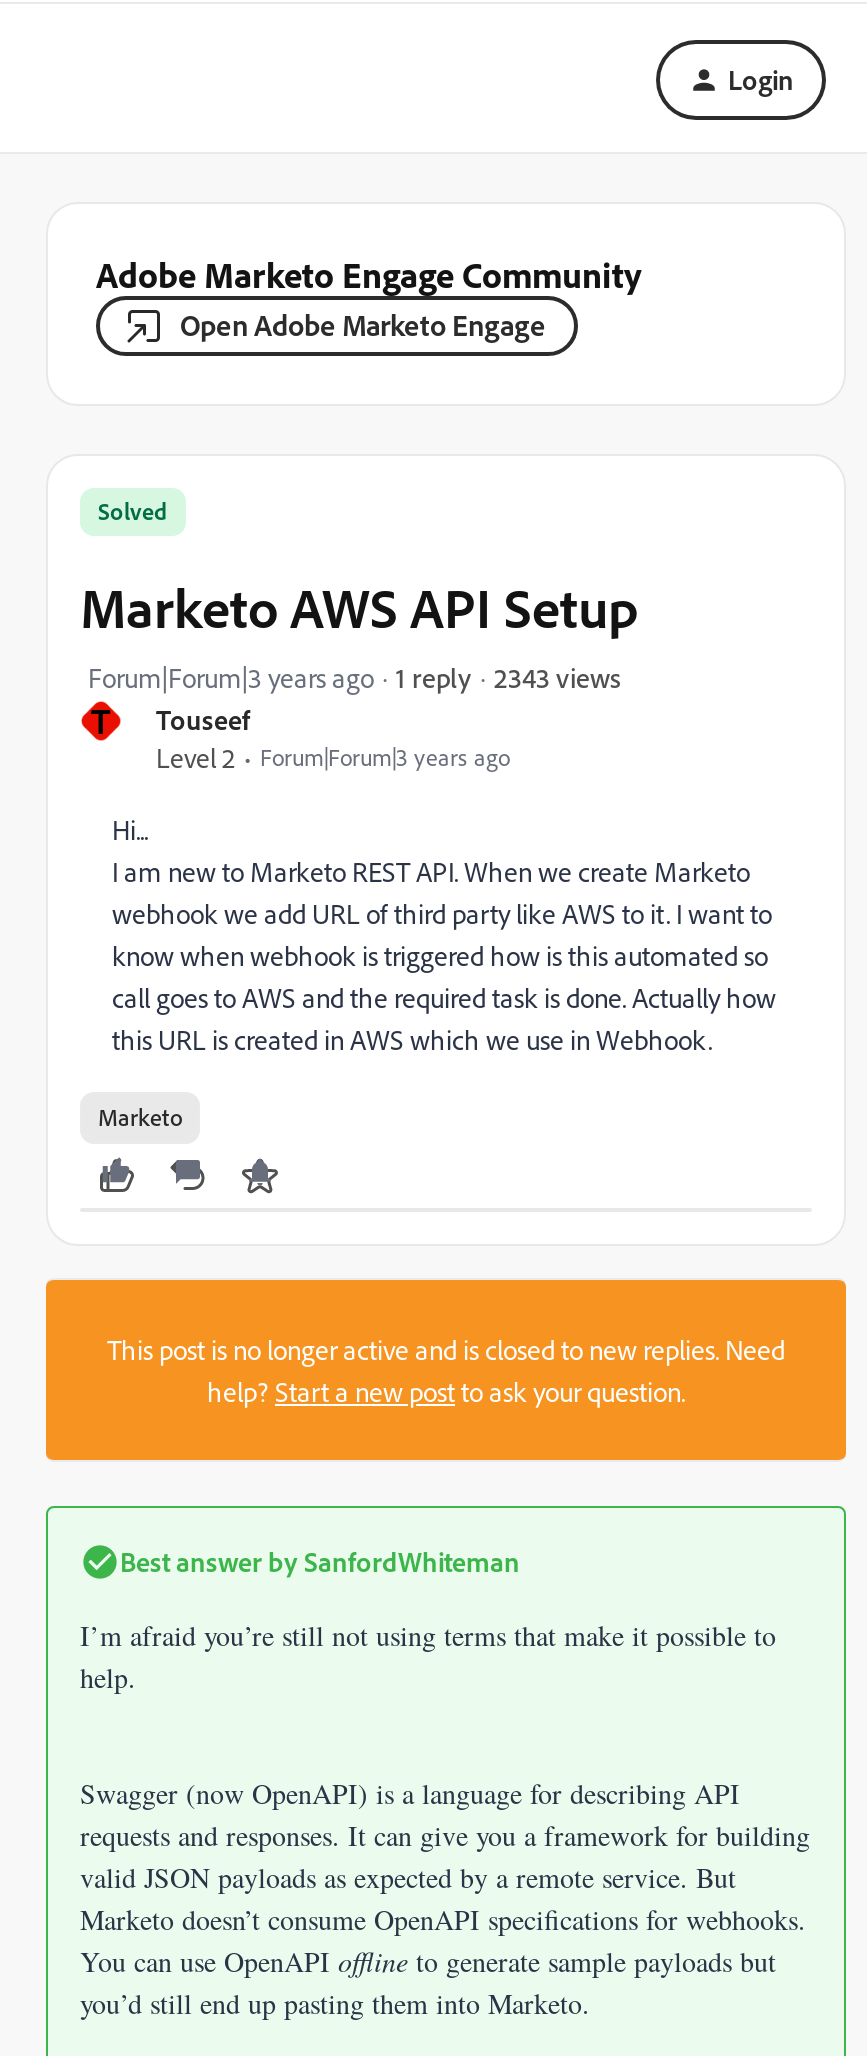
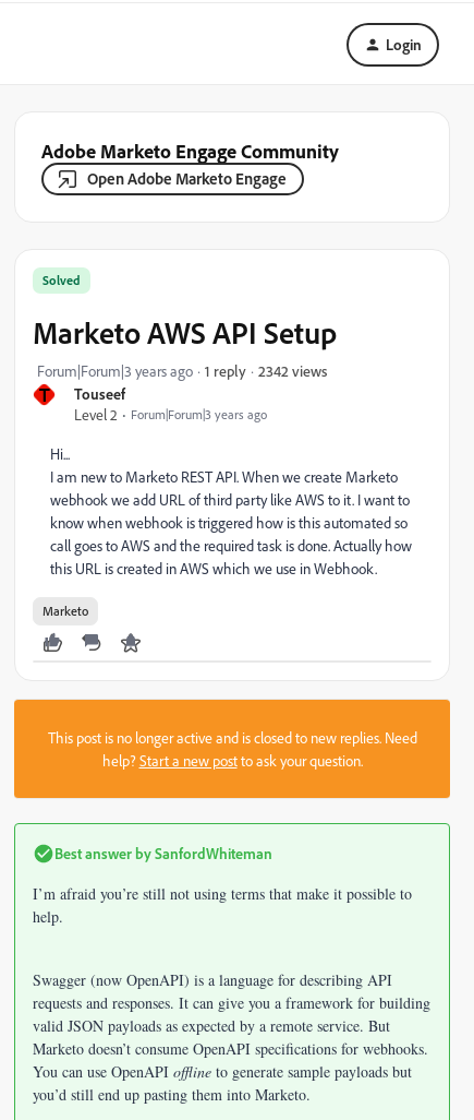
[494,659,620,693] 2343 views -> [258,361,327,379] 2342 views

